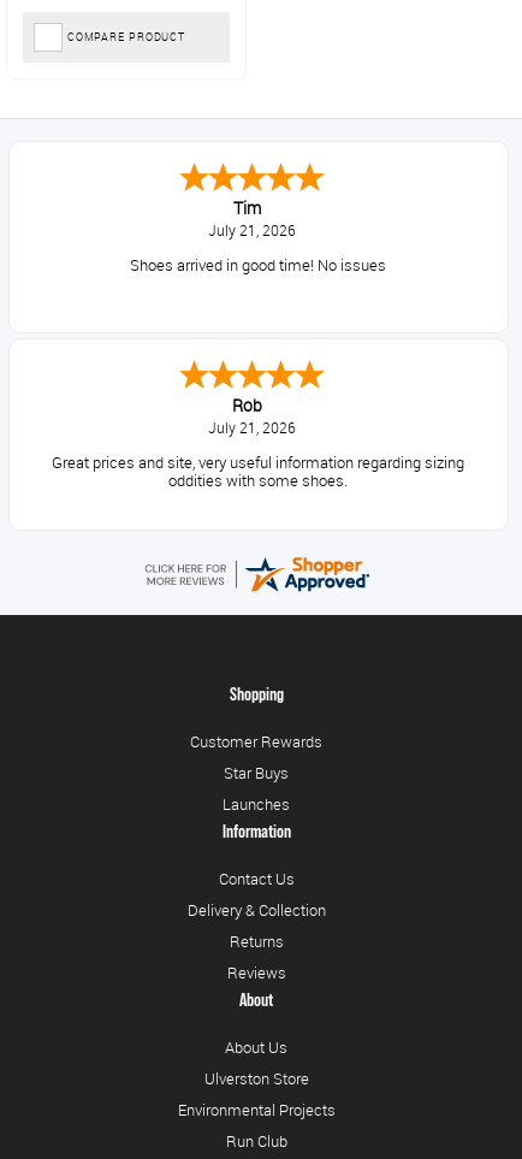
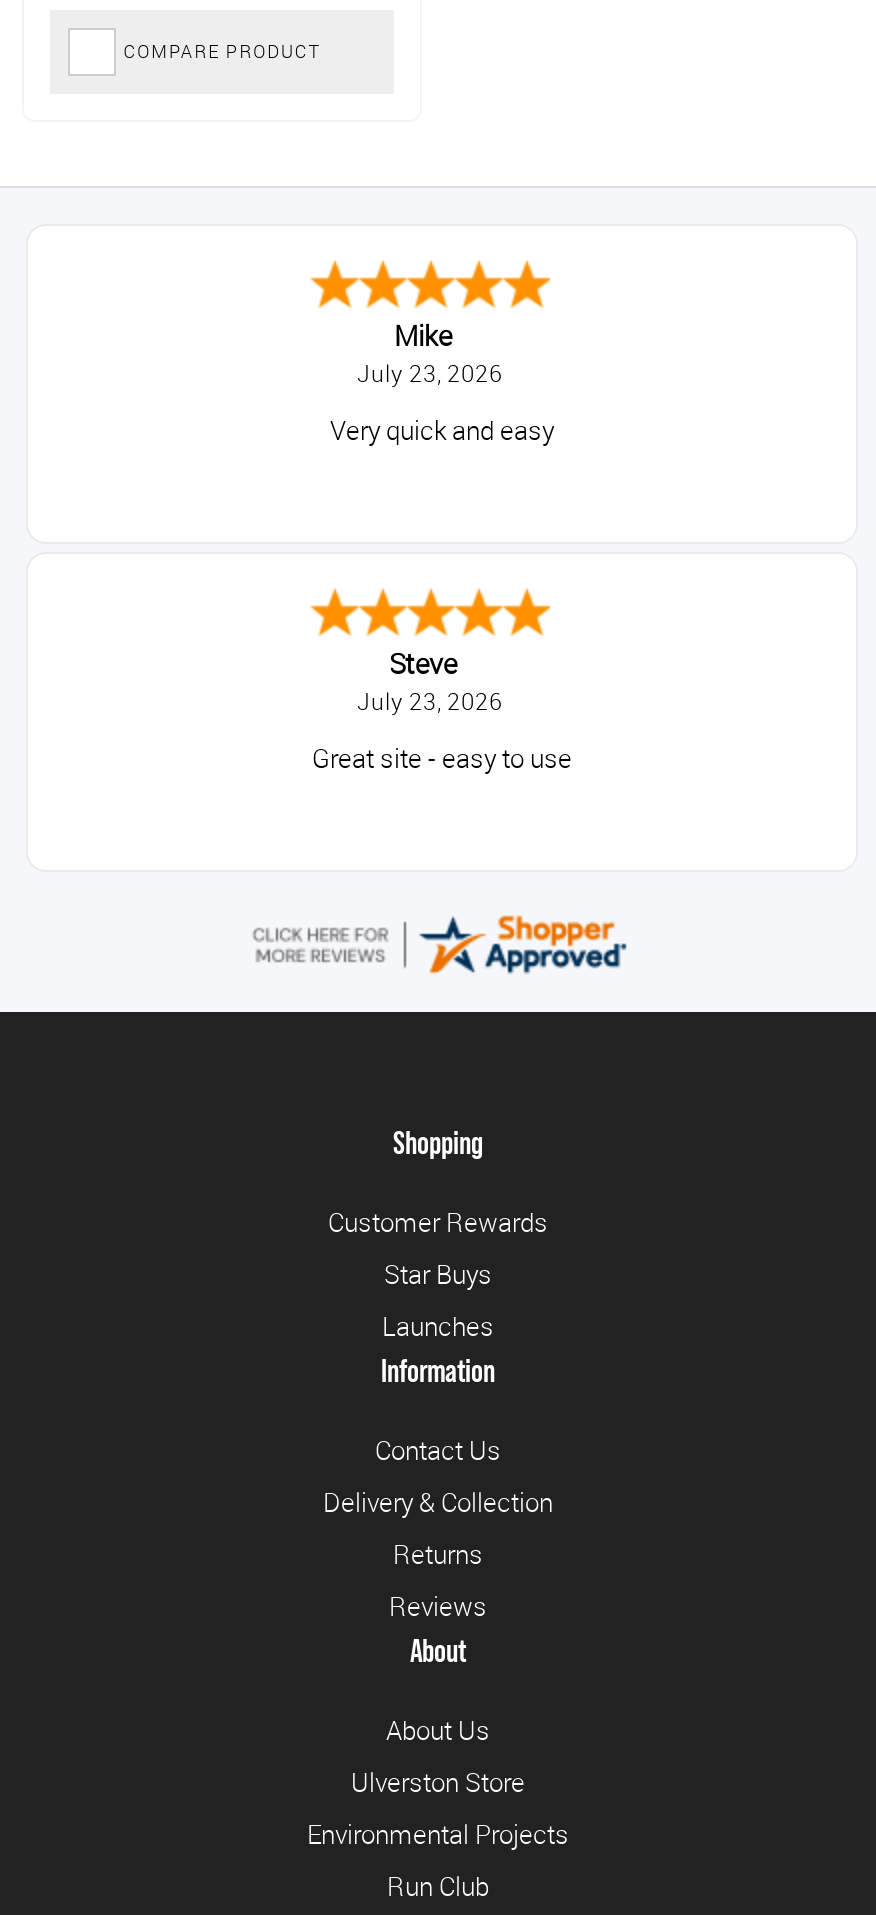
[207,196,295,239] Tim | July 21, 2026 -> [357,316,503,388] Mike | July 23, 2026
[130,255,387,275] Shoes arrived in good time! No issues -> [330,414,554,448] Very quick and easy
[207,393,295,437] Rob | July 21, 2026 -> [357,644,503,716] Steve | July 23, 2026
[52,452,465,491] Great prices and site, very useful information regarding sizing | oddities with some shoes. -> [312,742,572,776] Great site - easy to use

